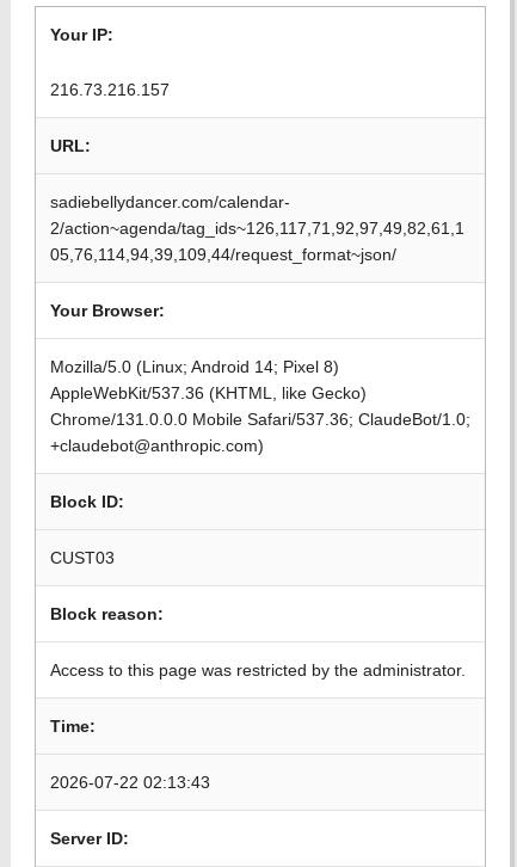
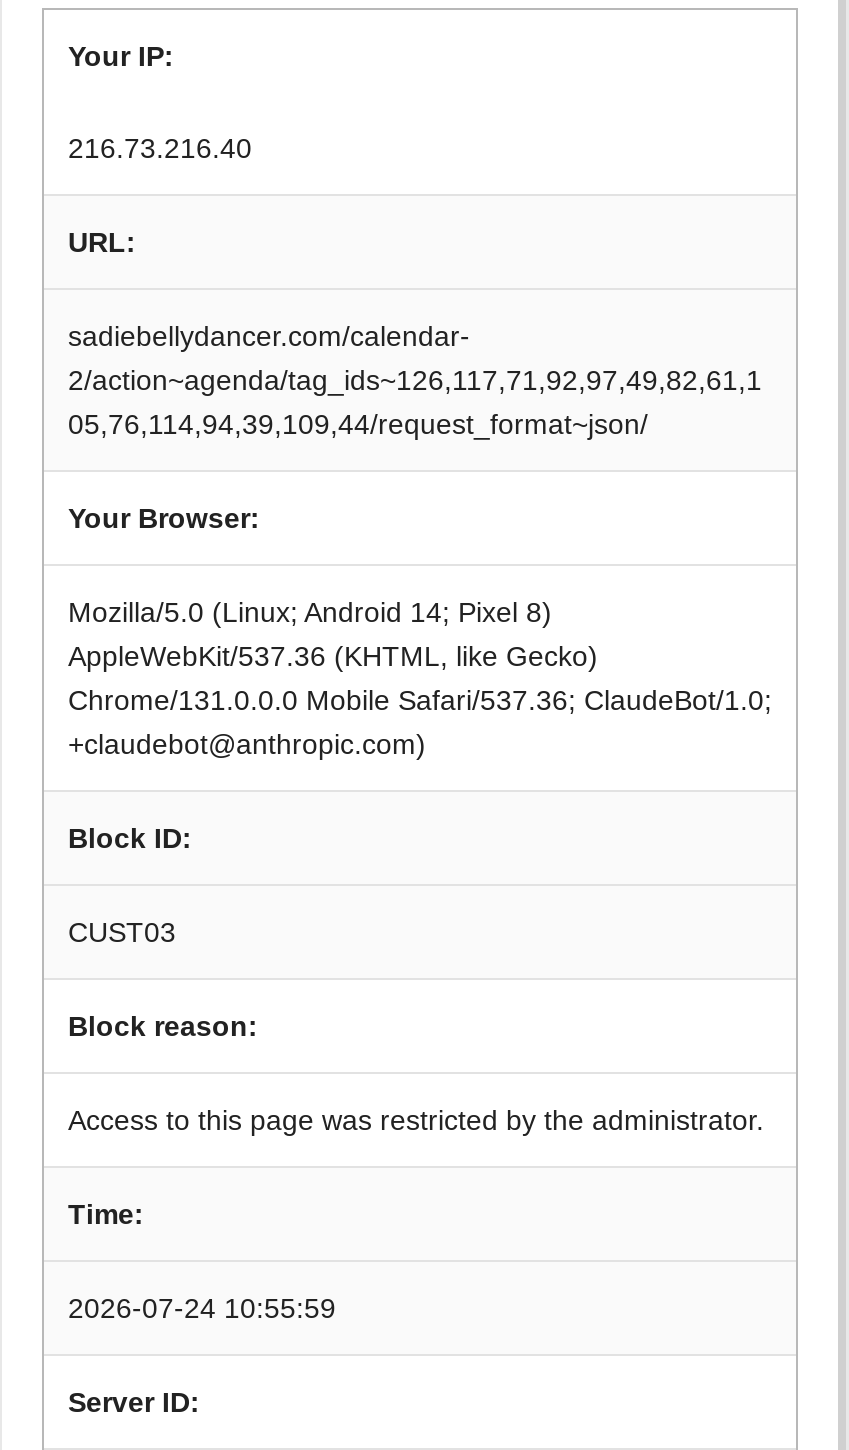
[50,80,170,99] 216.73.216.157 -> [68,132,252,164] 216.73.216.40
[50,773,210,792] 2026-07-22 02:13:43 -> [68,1292,336,1324] 2026-07-24 10:55:59

